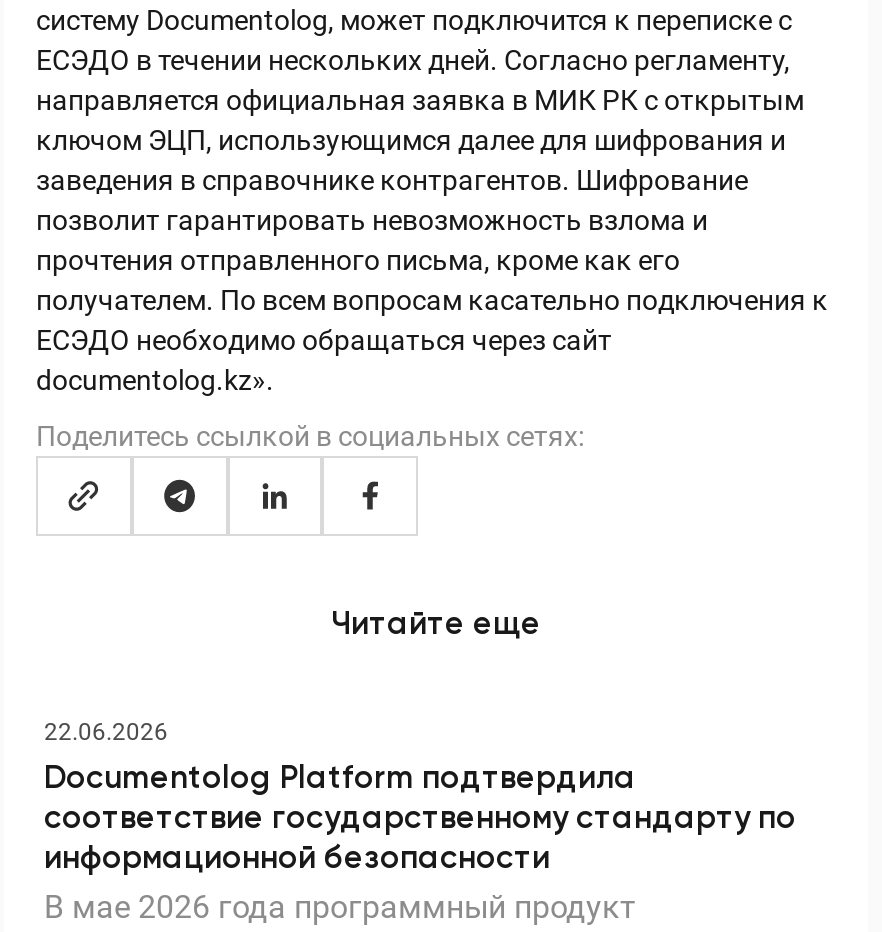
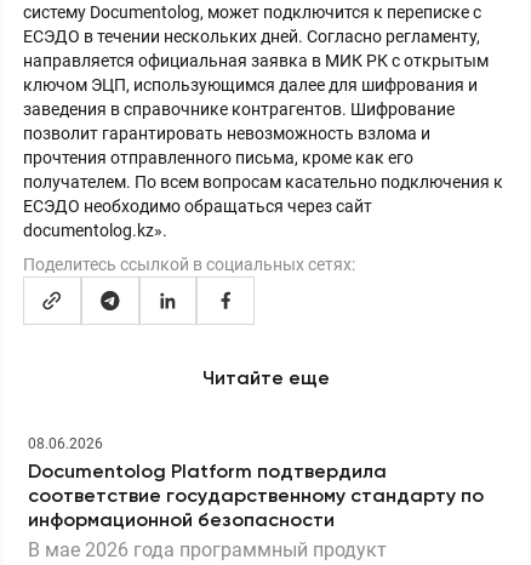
[44,718,168,746] 22.06.2026 -> [28,435,103,452] 08.06.2026

